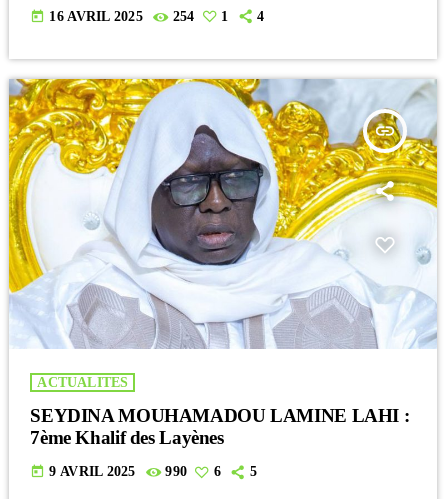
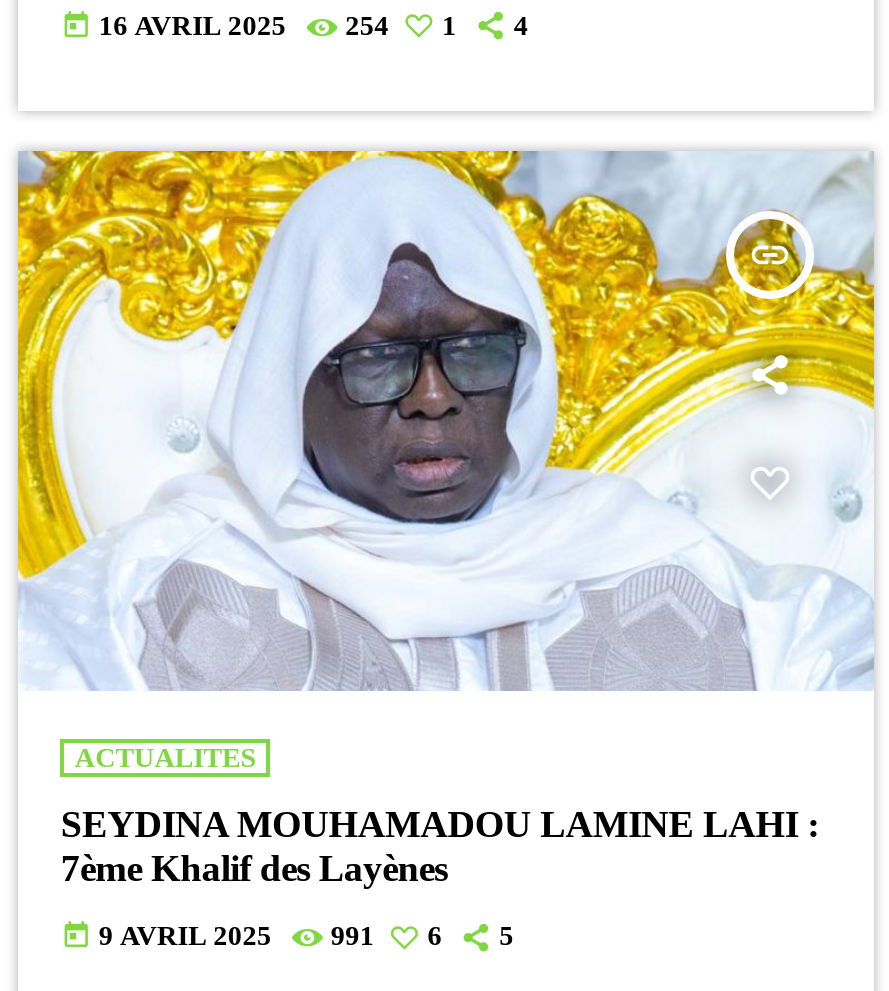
[165,464,187,479] 990 -> [331,922,374,952] 991

